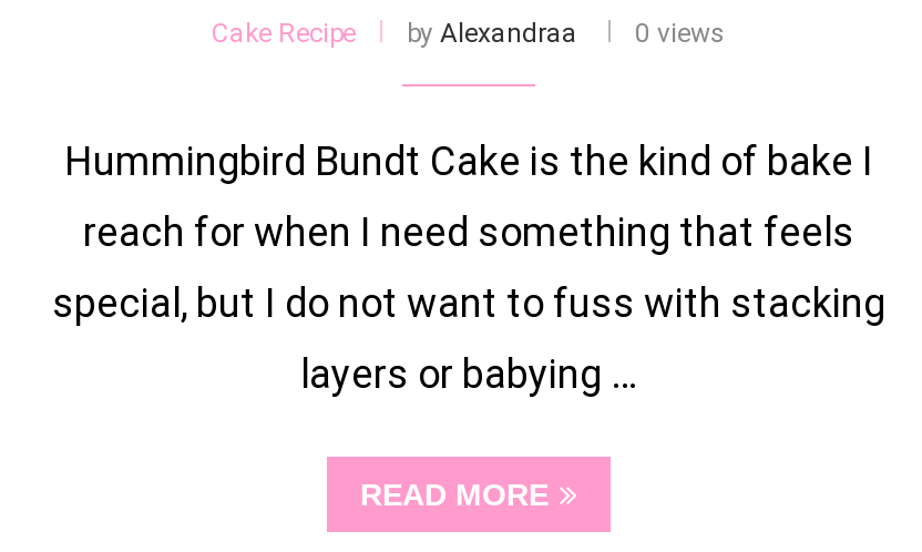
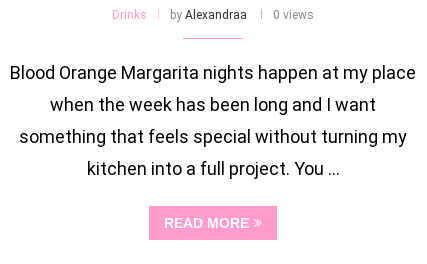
[212,17,356,48] Cake Recipe -> [112,7,147,21] Drinks
[64,136,873,183] Hummingbird Bundt Cake is the kind of bake I -> [10,61,416,82] Blood Orange Margarita nights happen at my place
[83,207,854,254] reach for when I need something that feels -> [50,93,376,114] when the week has been long and I want
[52,278,885,325] special, but I do not want to fuss with stacking -> [19,125,407,146] something that feels special without turning my
[300,349,637,396] layers or babying … -> [86,157,339,178] kitchen into a full project. You …

